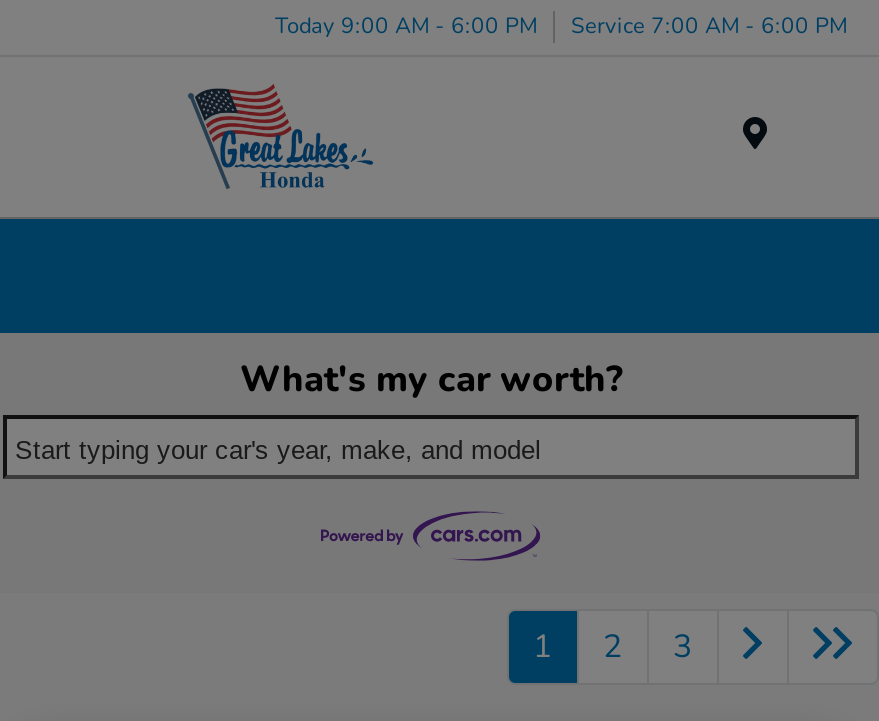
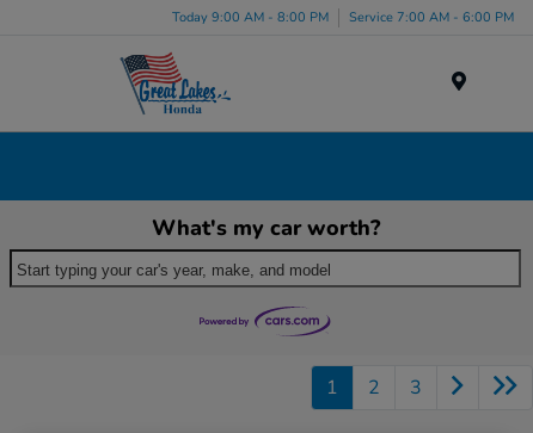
[275,10,847,40] Today 9:00 AM - 6:00 PM Service 7:00 AM - 6:00 PM -> [172,8,514,26] Today 9:00 AM - 8:00 PM Service 7:00 AM - 6:00 PM

